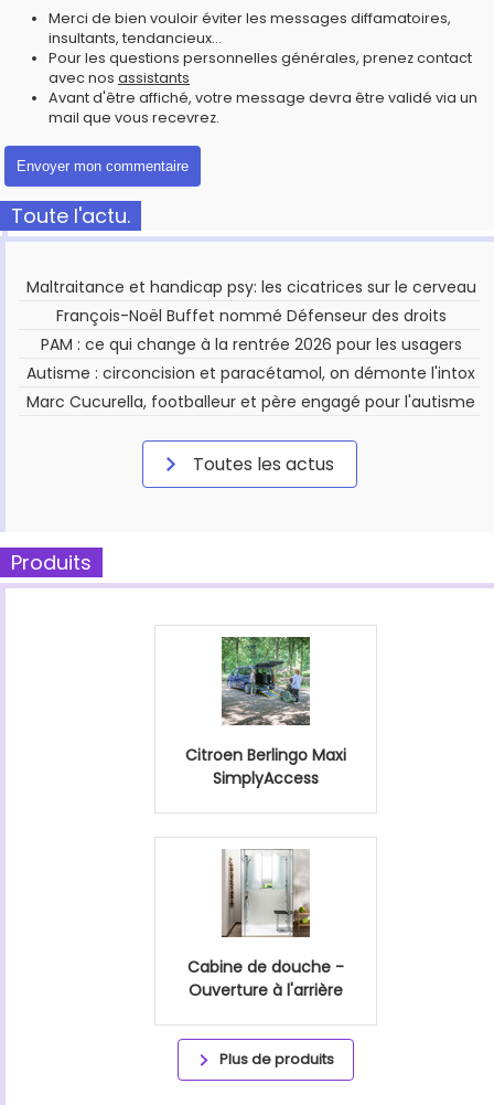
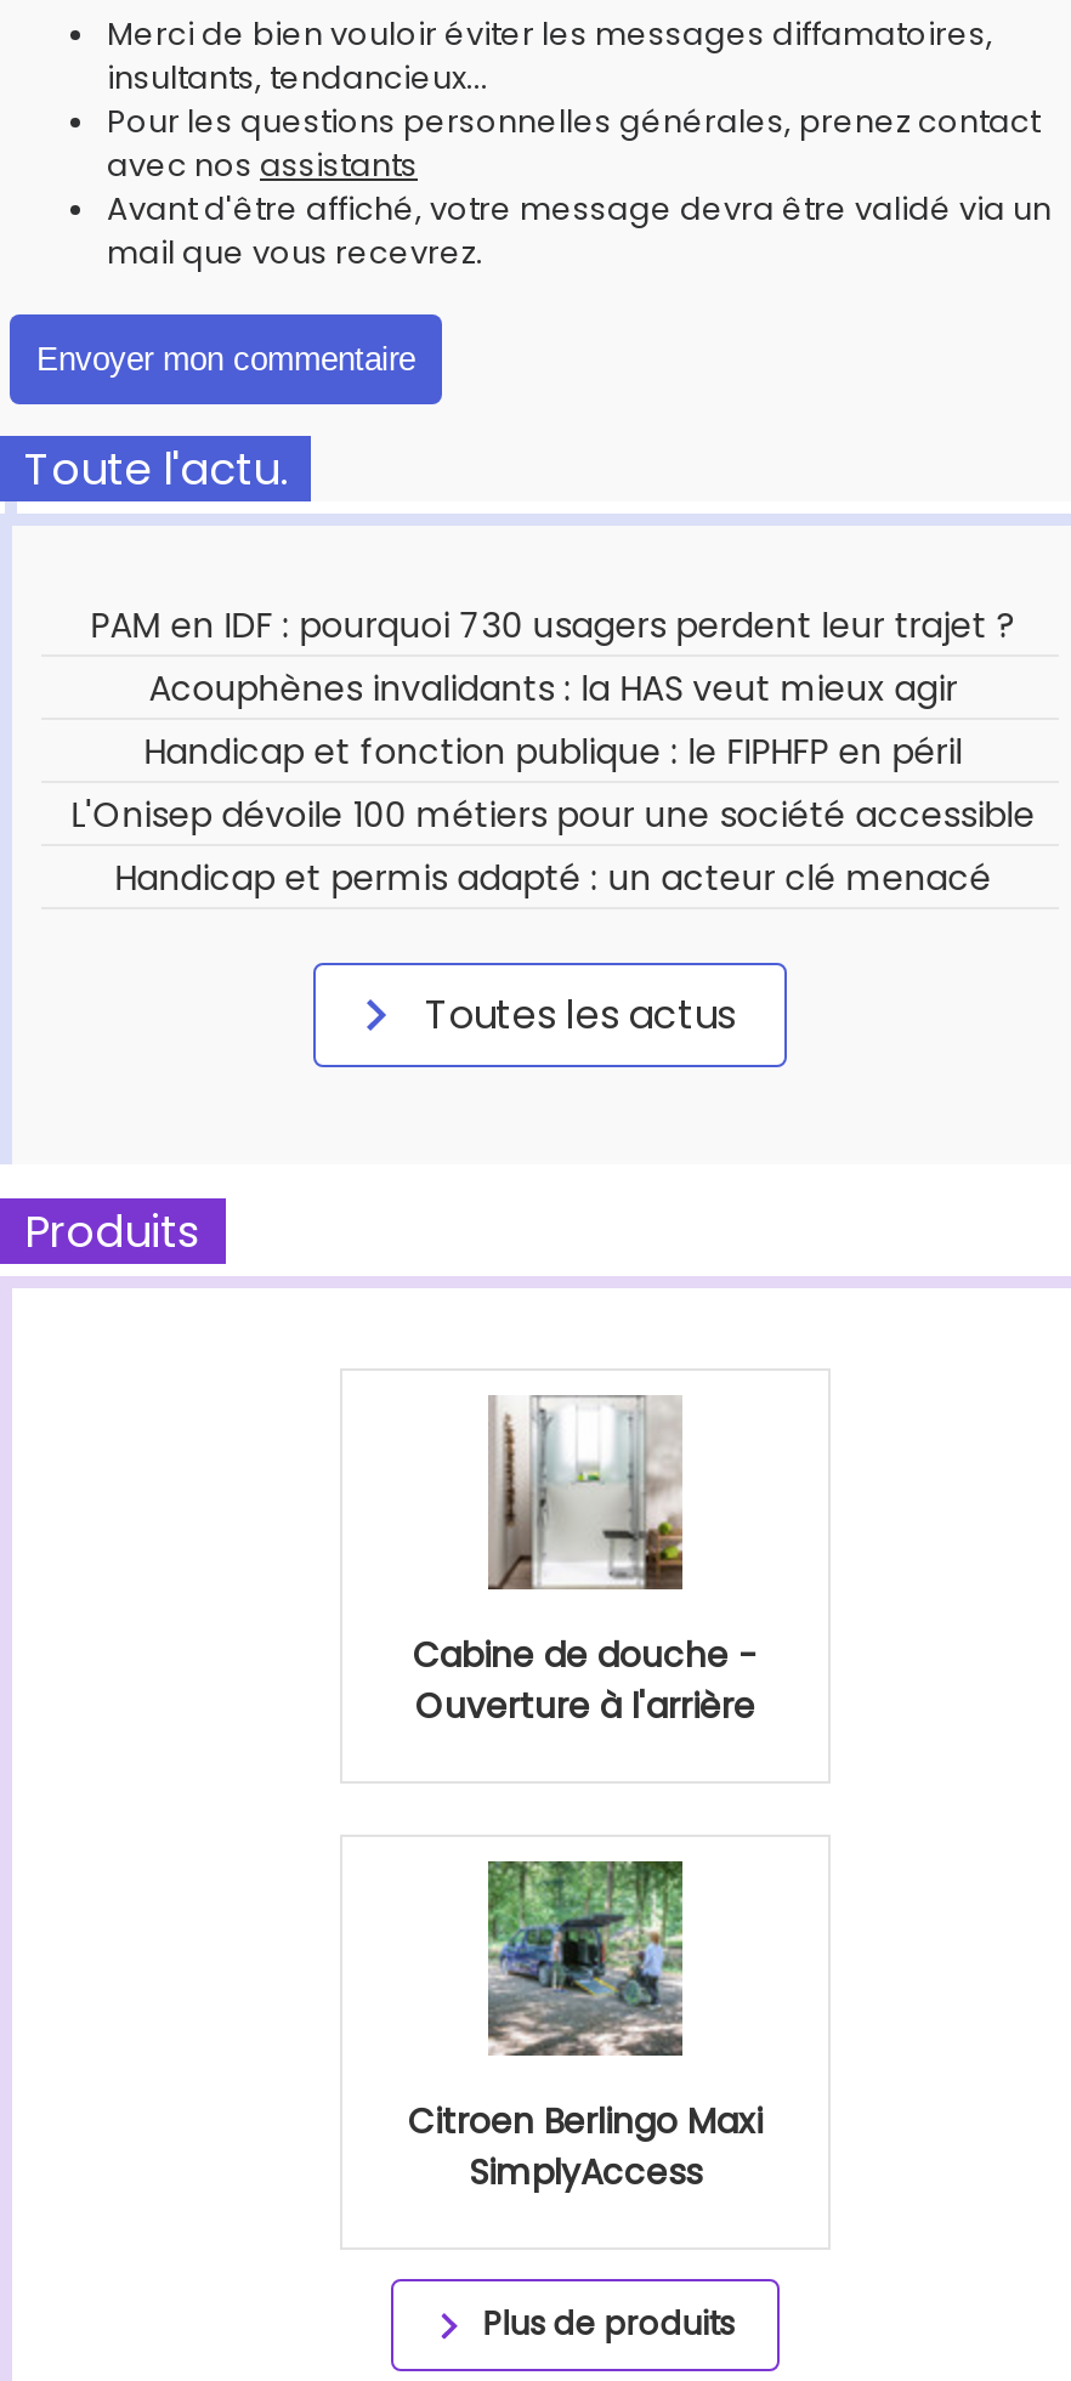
[26,276,476,413] Maltraitance et handicap psy: les cicatrices sur le cerveau | François-Noël Buffet nommé Défenseur des droits | PAM : ce qui change à la rentrée 2026 pour les usagers | Autisme : circoncision et paracétamol, on démonte l'intox | Marc Cucurella, footballeur et père engagé pour l'autisme -> [71,601,1035,902] PAM en IDF : pourquoi 730 usagers perdent leur trajet ? | Acouphènes invalidants : la HAS veut mieux agir | Handicap et fonction publique : le FIPHFP en péril | L'Onisep dévoile 100 métiers pour une société accessible | Handicap et permis adapté : un acteur clé menacé
moved [185,635,346,789] -> [408,1856,763,2196]: [image] | Citroen Berlingo Maxi | SimplyAccess
moved [187,848,344,1001] -> [413,1393,758,1730]: [image] | Cabine de douche - | Ouverture à l'arrière

